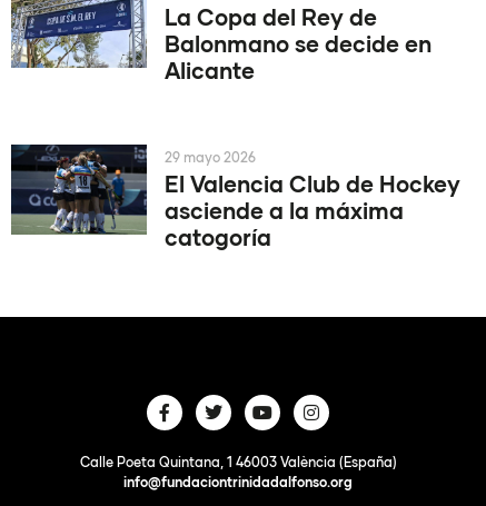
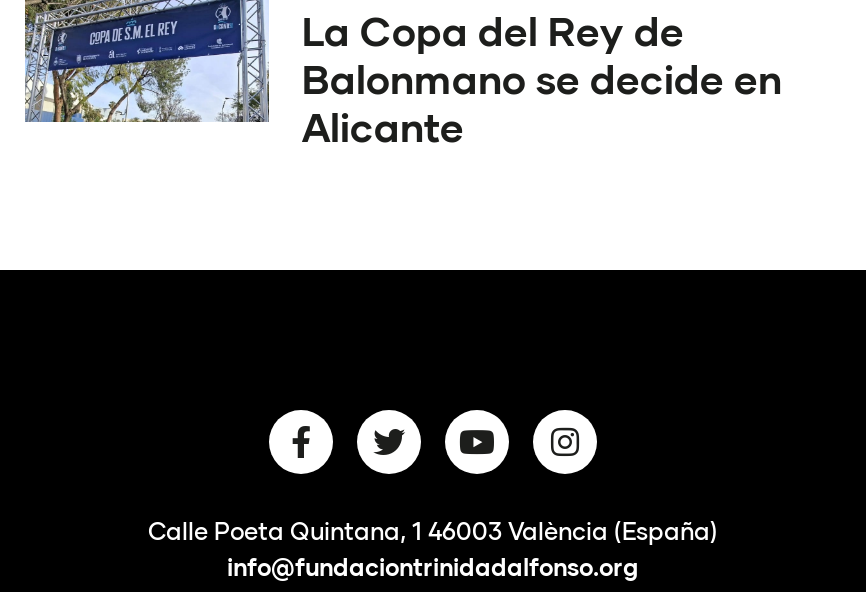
[10,143,461,250] [image] | El Valencia Club de Hockey | asciende a la máxima | catogoría -> none
[165,149,256,166] 29 mayo 2026 -> none

